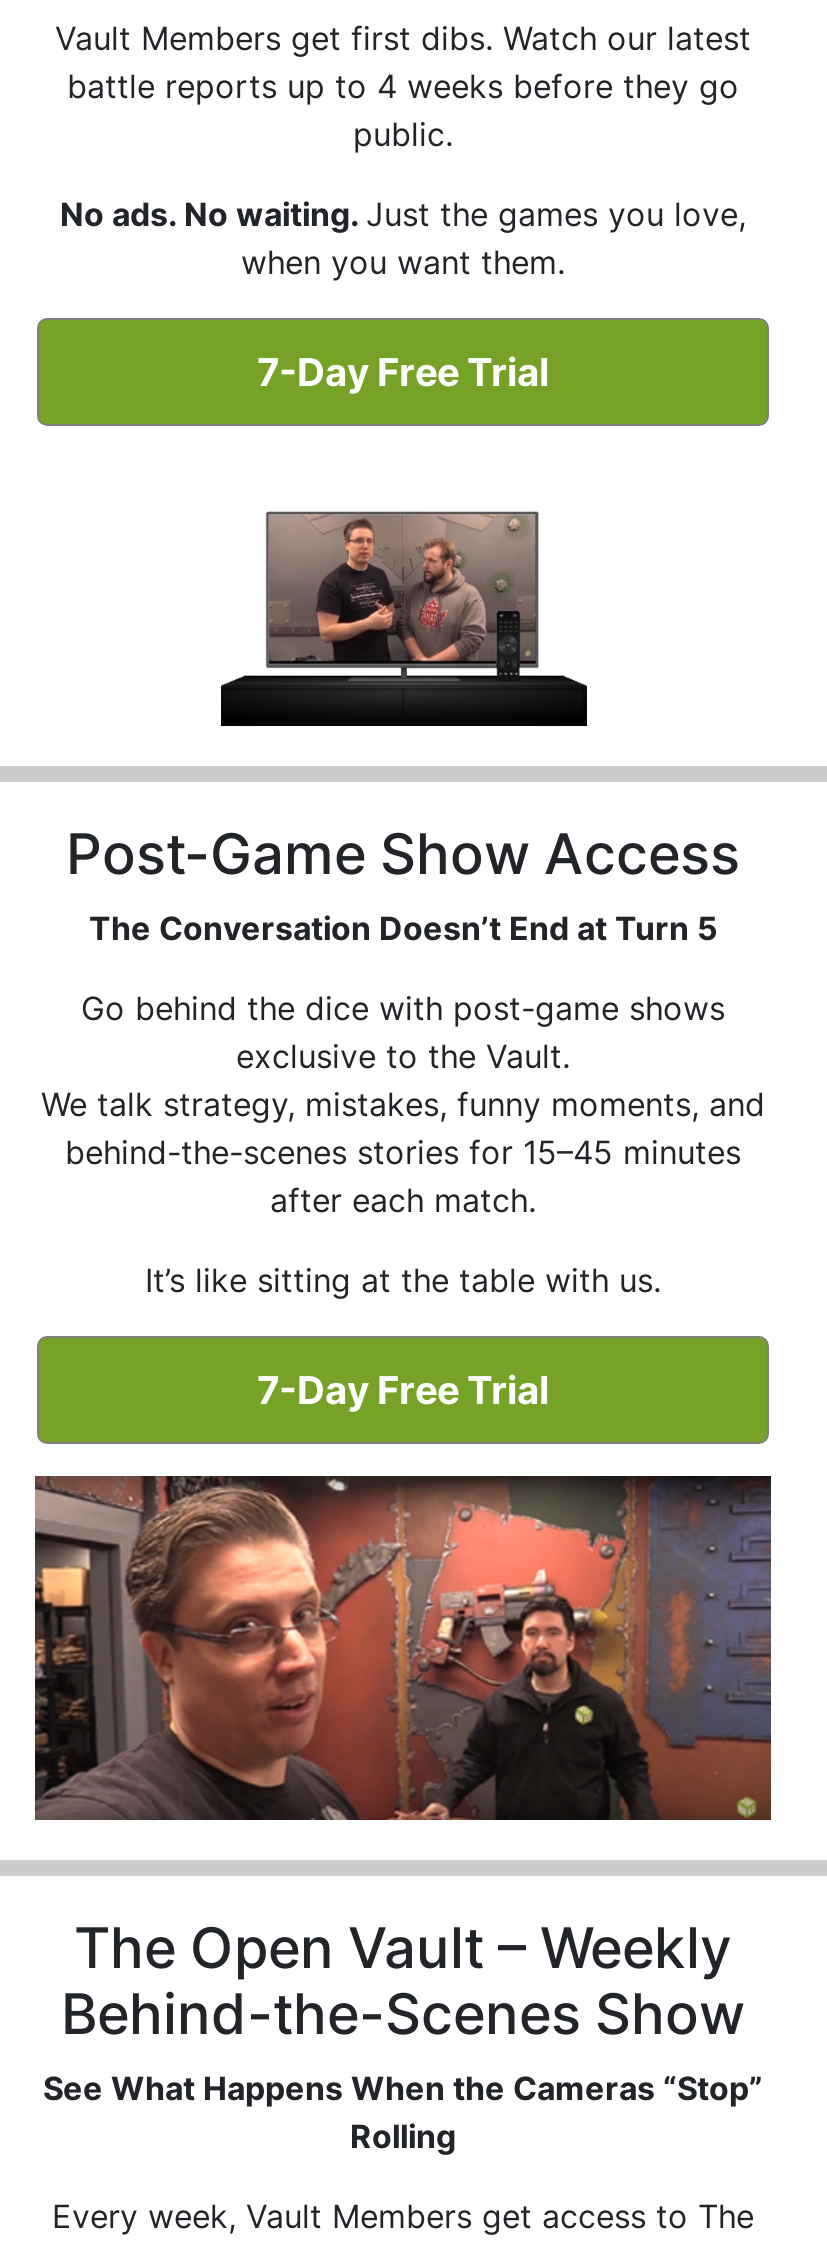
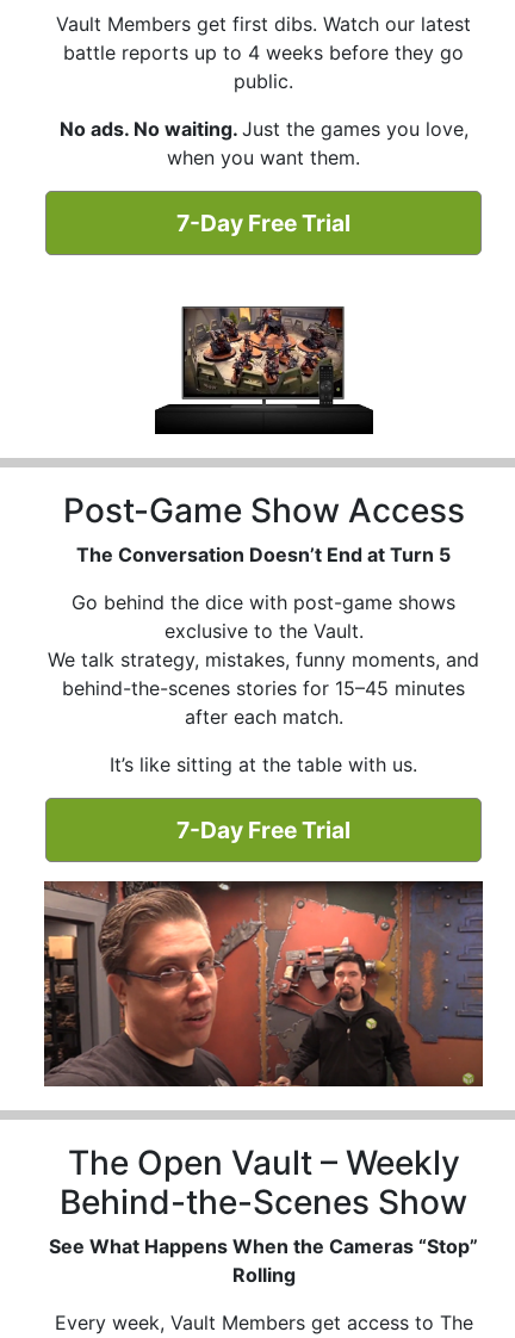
[267,514,537,662] [image] -> [182,306,343,397] [image]

